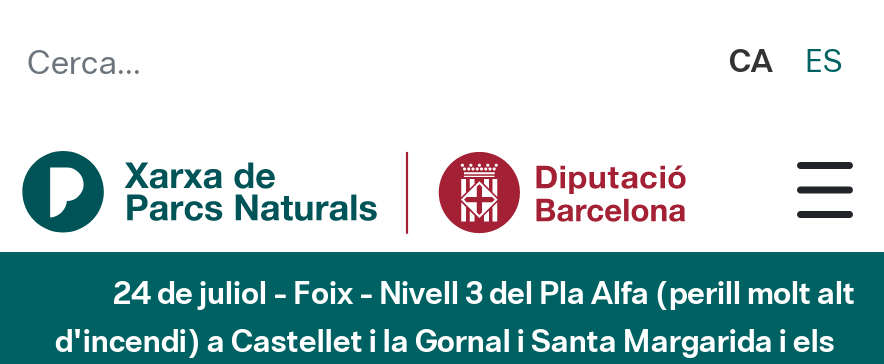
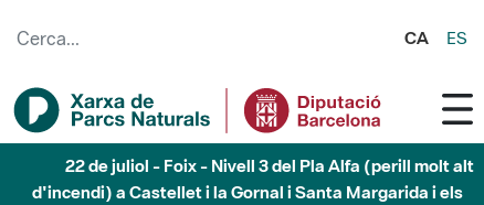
[113,272,855,312] 24 de juliol - Foix - Nivell 3 del Pla Alfa (perill molt alt -> [65,154,474,176] 22 de juliol - Foix - Nivell 3 del Pla Alfa (perill molt alt

